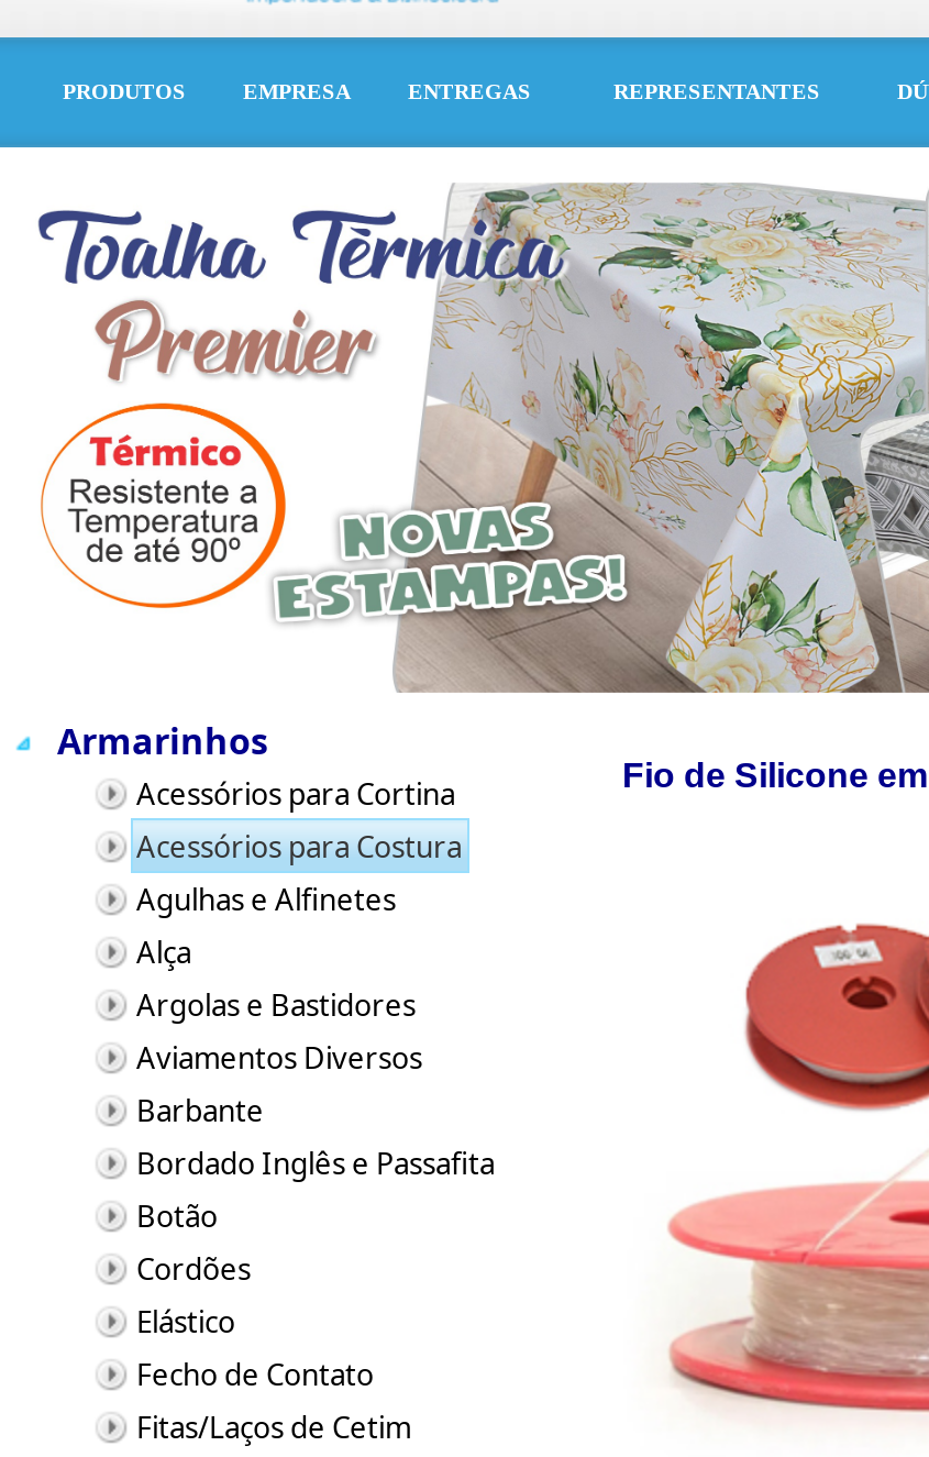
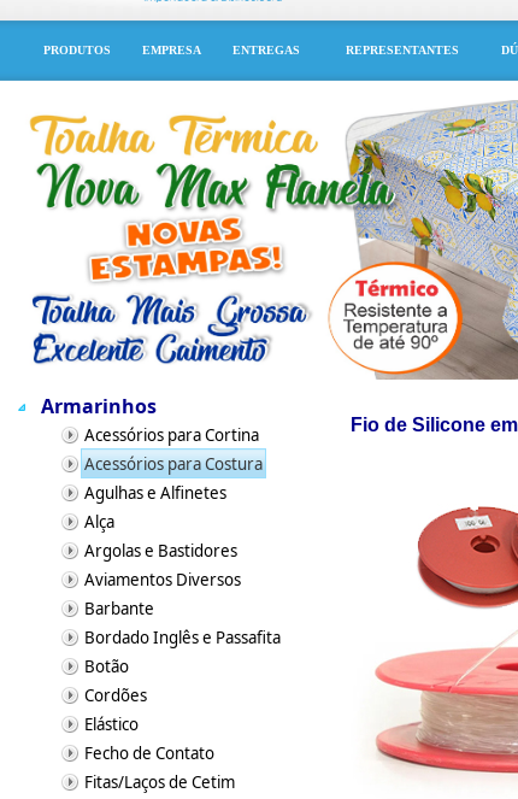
[36,180,922,695] [image] -> [29,100,514,380] [image]

